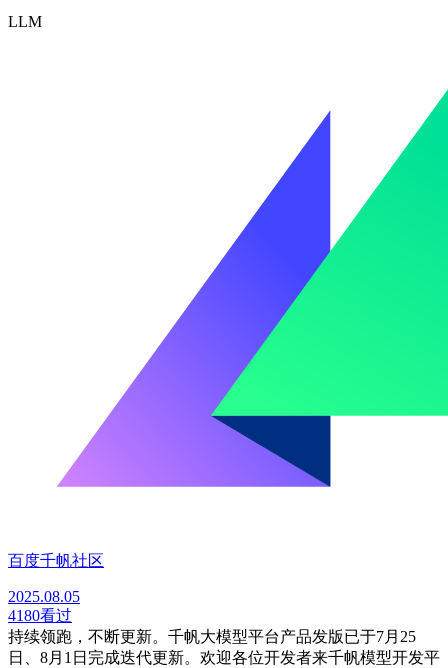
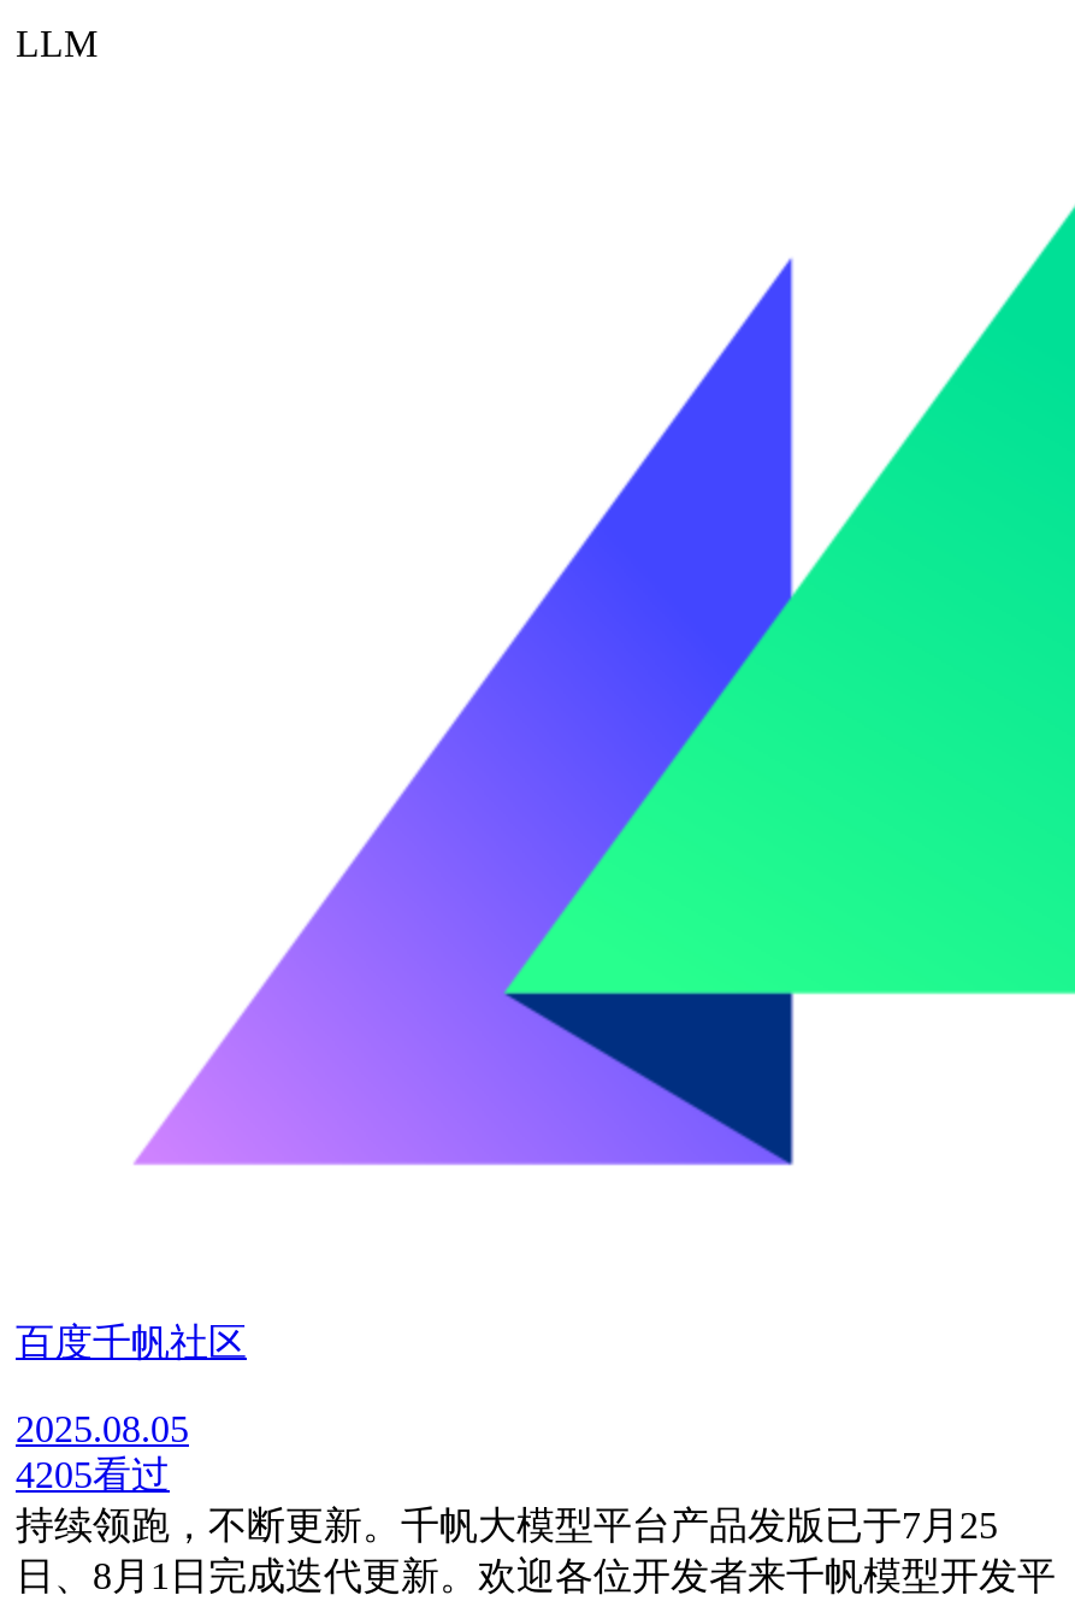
[8,607,72,624] 4180看过 -> [16,1454,170,1495] 4205看过

